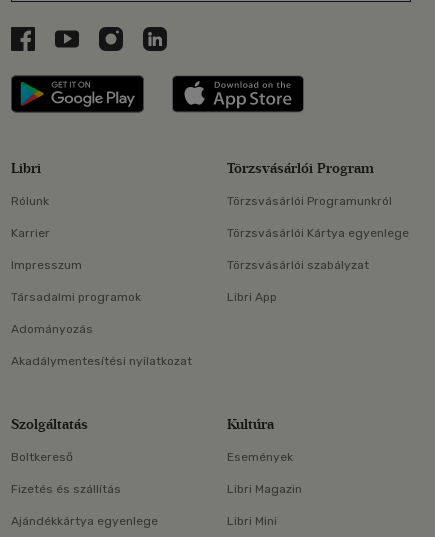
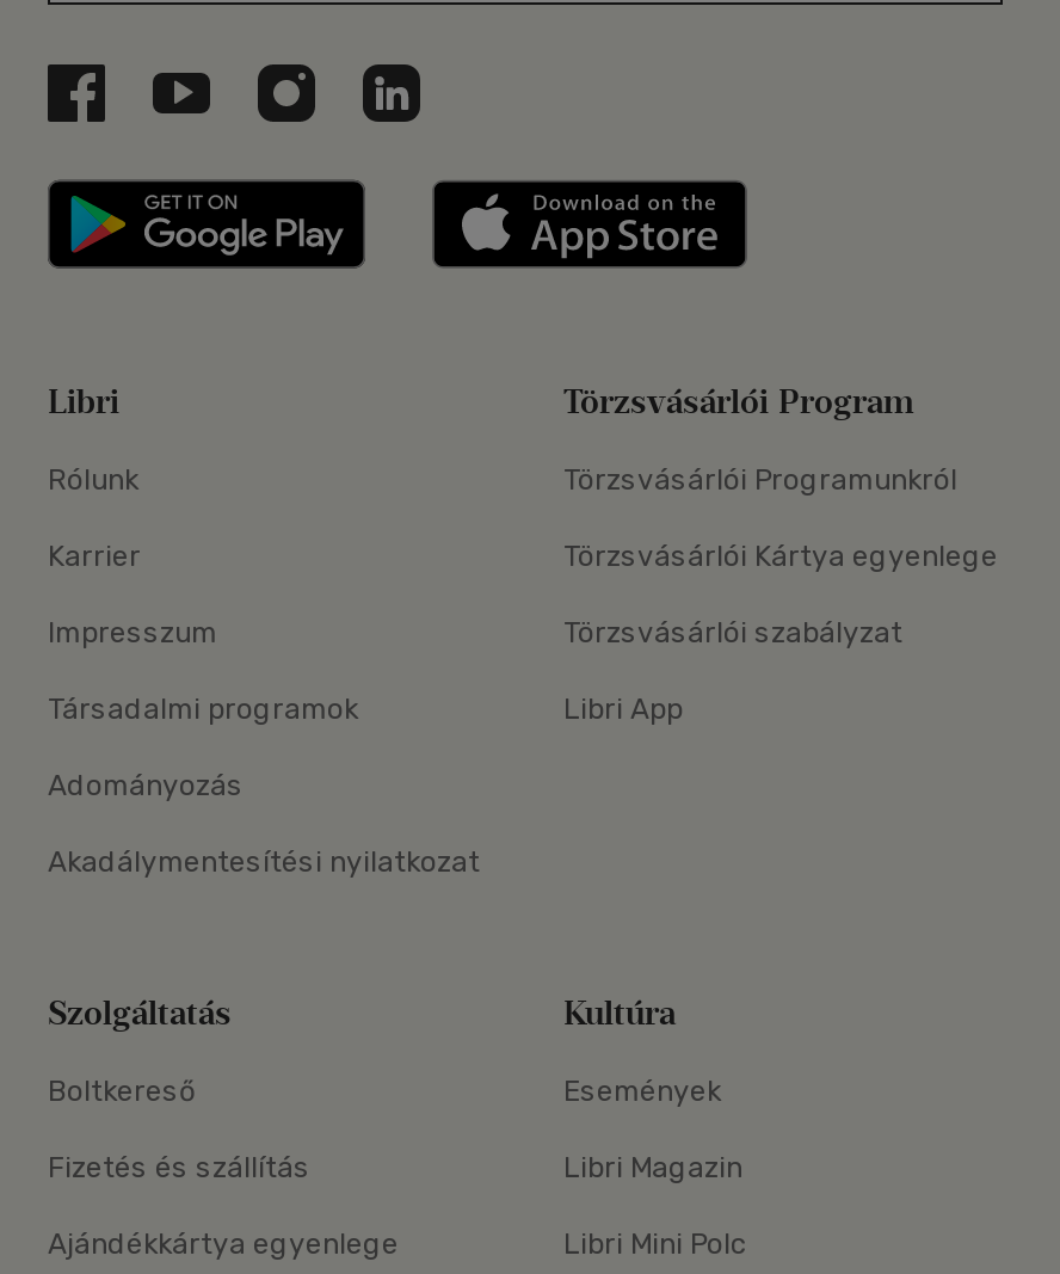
[227,514,277,528] Libri Mini -> [563,1228,747,1261] Libri Mini Polc

